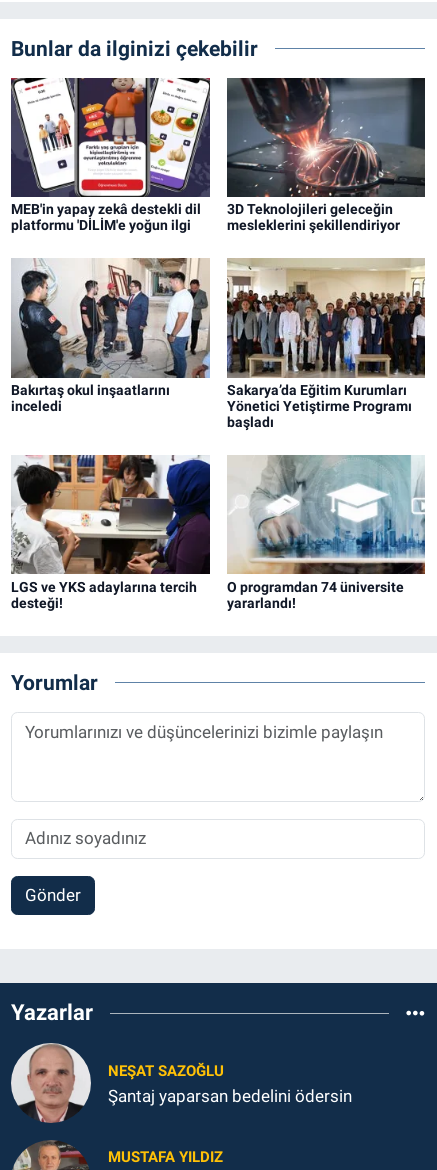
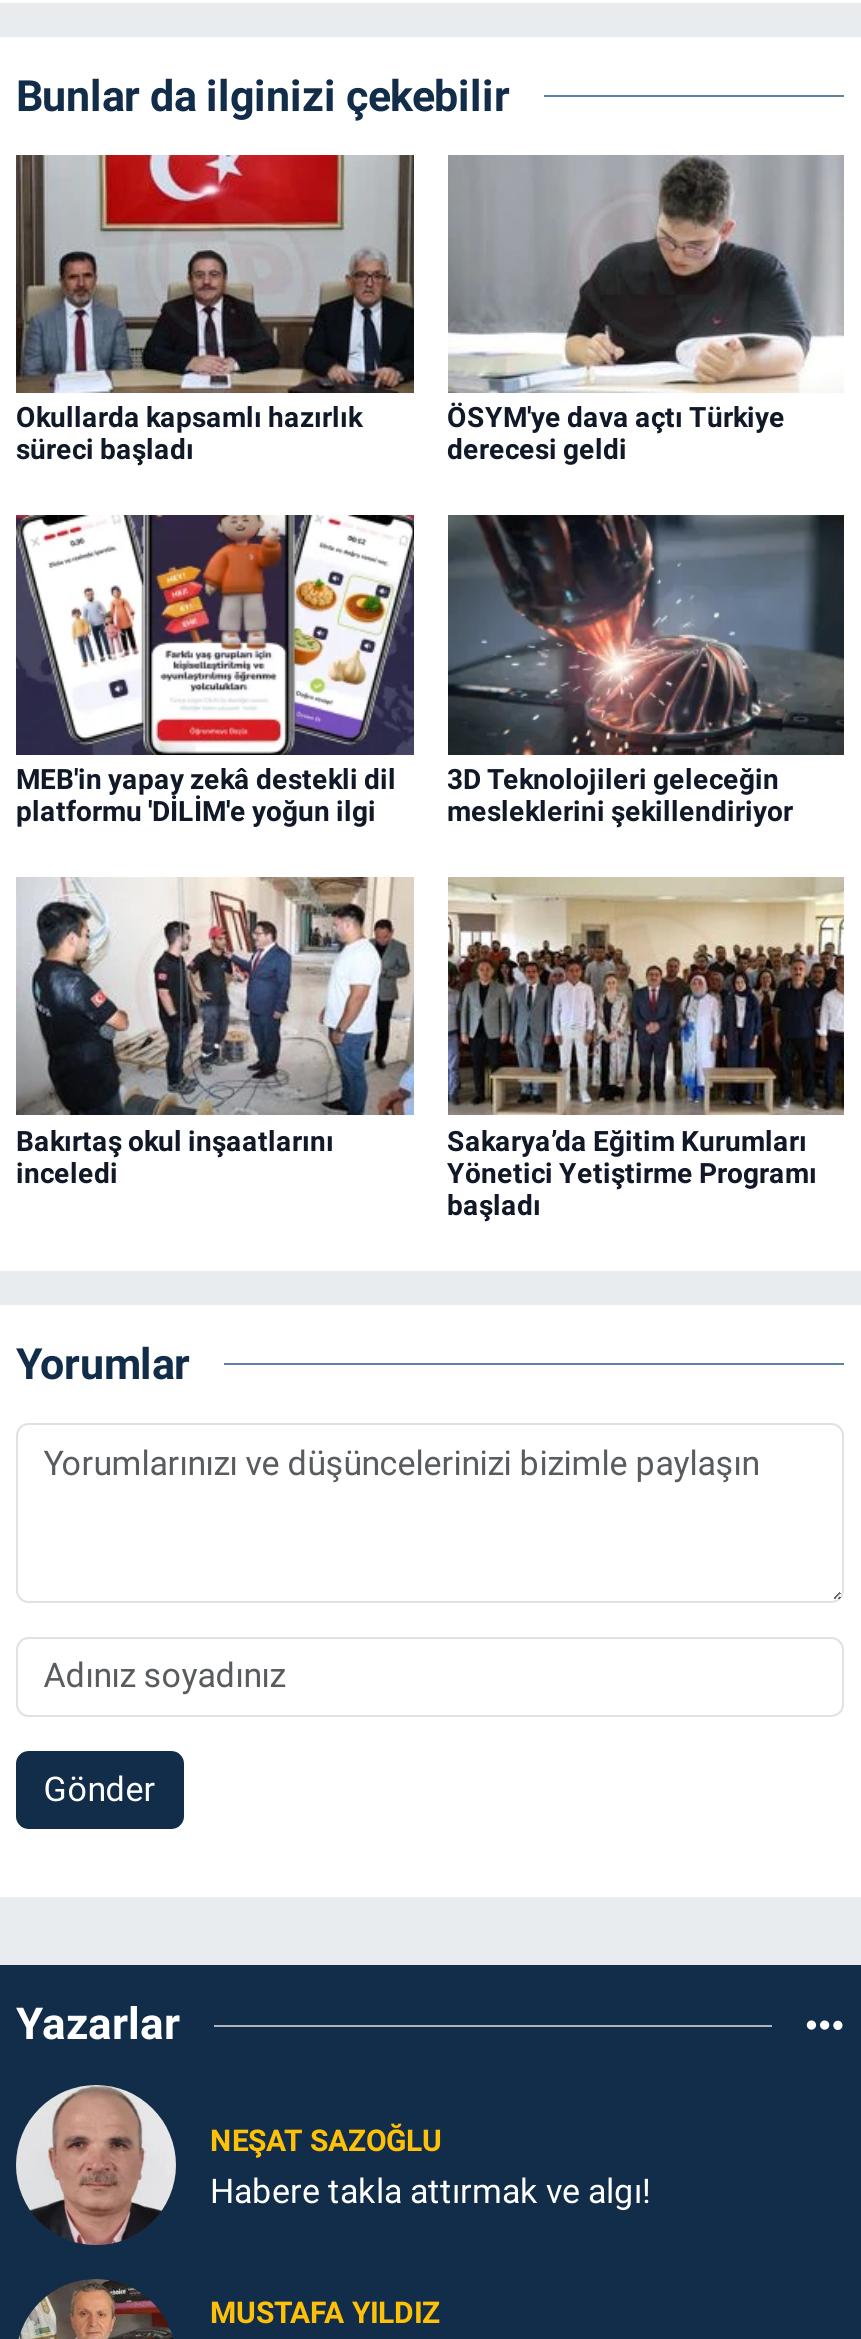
none -> [16,153,414,465] [image] | Okullarda kapsamlı hazırlık | süreci başladı
none -> [447,155,842,465] [image] | ÖSYM'ye dava açtı Türkiye | derecesi geldi
moved [10,75,411,430] -> [14,511,817,1220]: [image] | MEB'in yapay zekâ destekli dil | platformu 'DİLİM'e yoğun ilgi | ... | Yönetici Yetiştirme Programı | başladı
[11,454,211,611] [image] | LGS ve YKS adaylarına tercih | desteği! -> none
[226,454,426,611] [image] | O programdan 74 üniversite | yararlandı! -> none
[108,1086,352,1106] Şantaj yaparsan bedelini ödersin -> [210,2171,650,2211] Habere takla attırmak ve algı!

